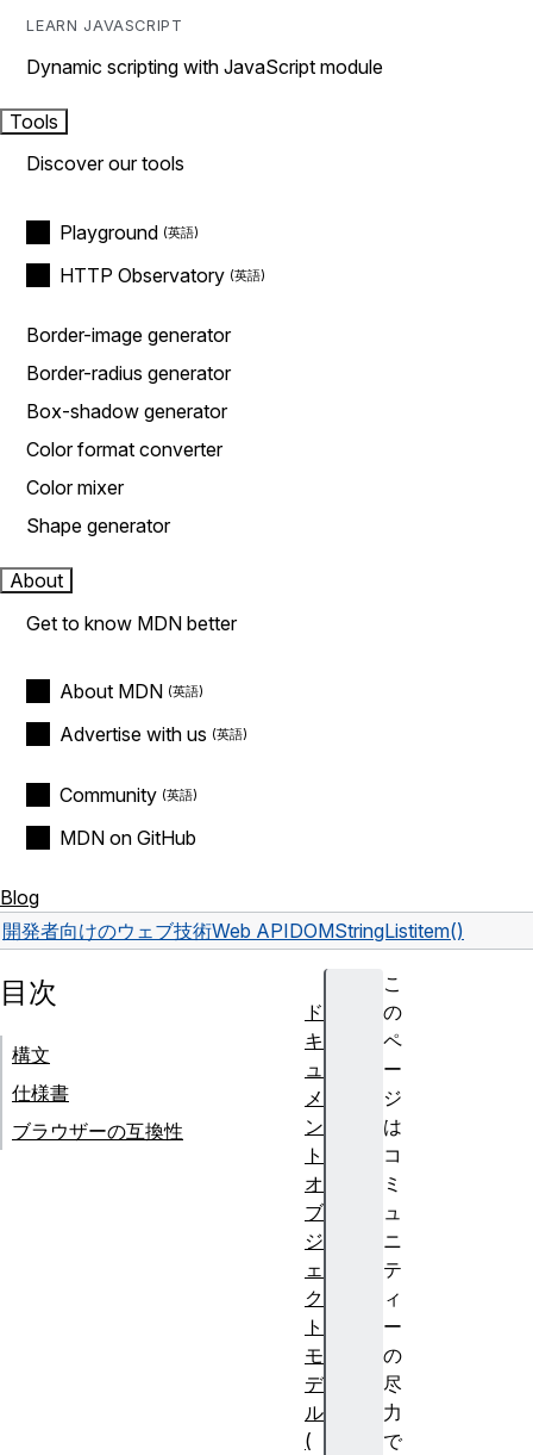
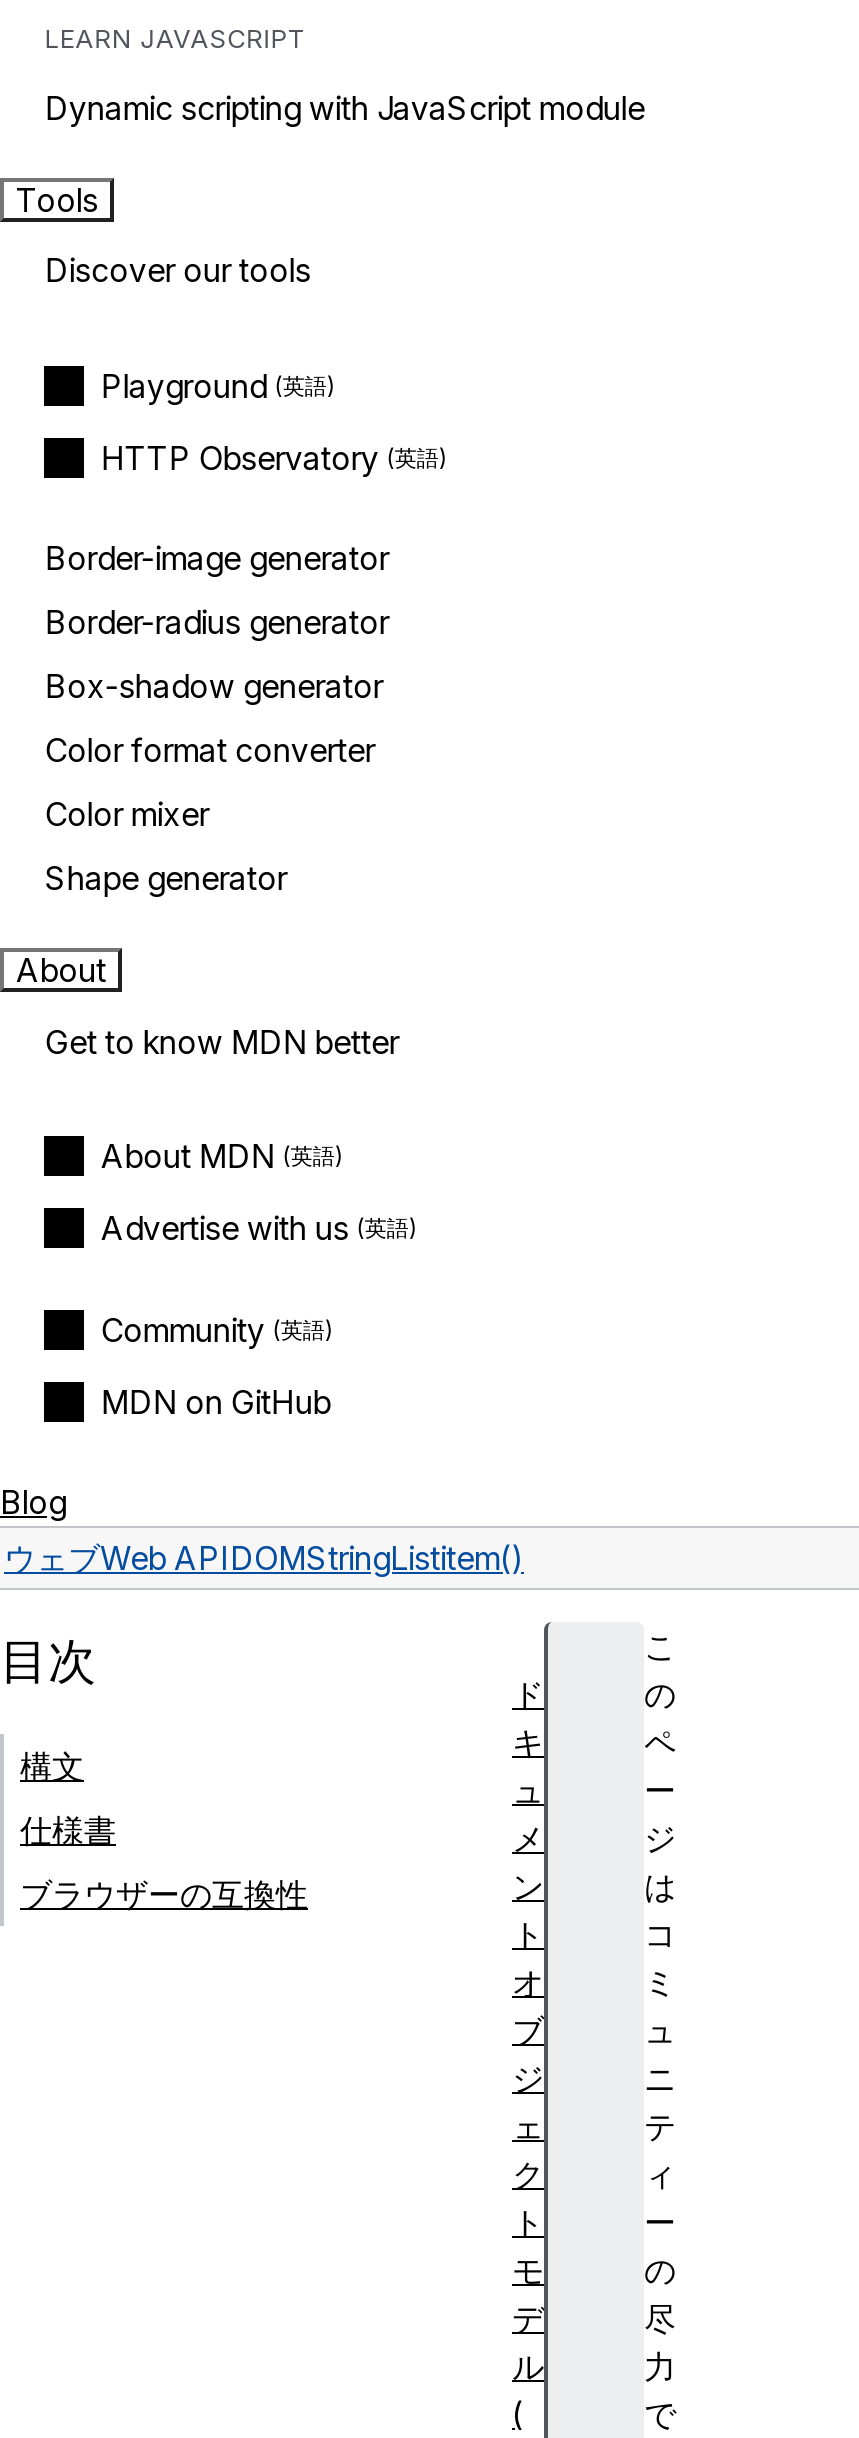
[2,919,464,943] 開発者向けのウェブ技術Web API DOMStringListitem() -> [4,1538,524,1578] ウェブWeb API DOMStringListitem()

